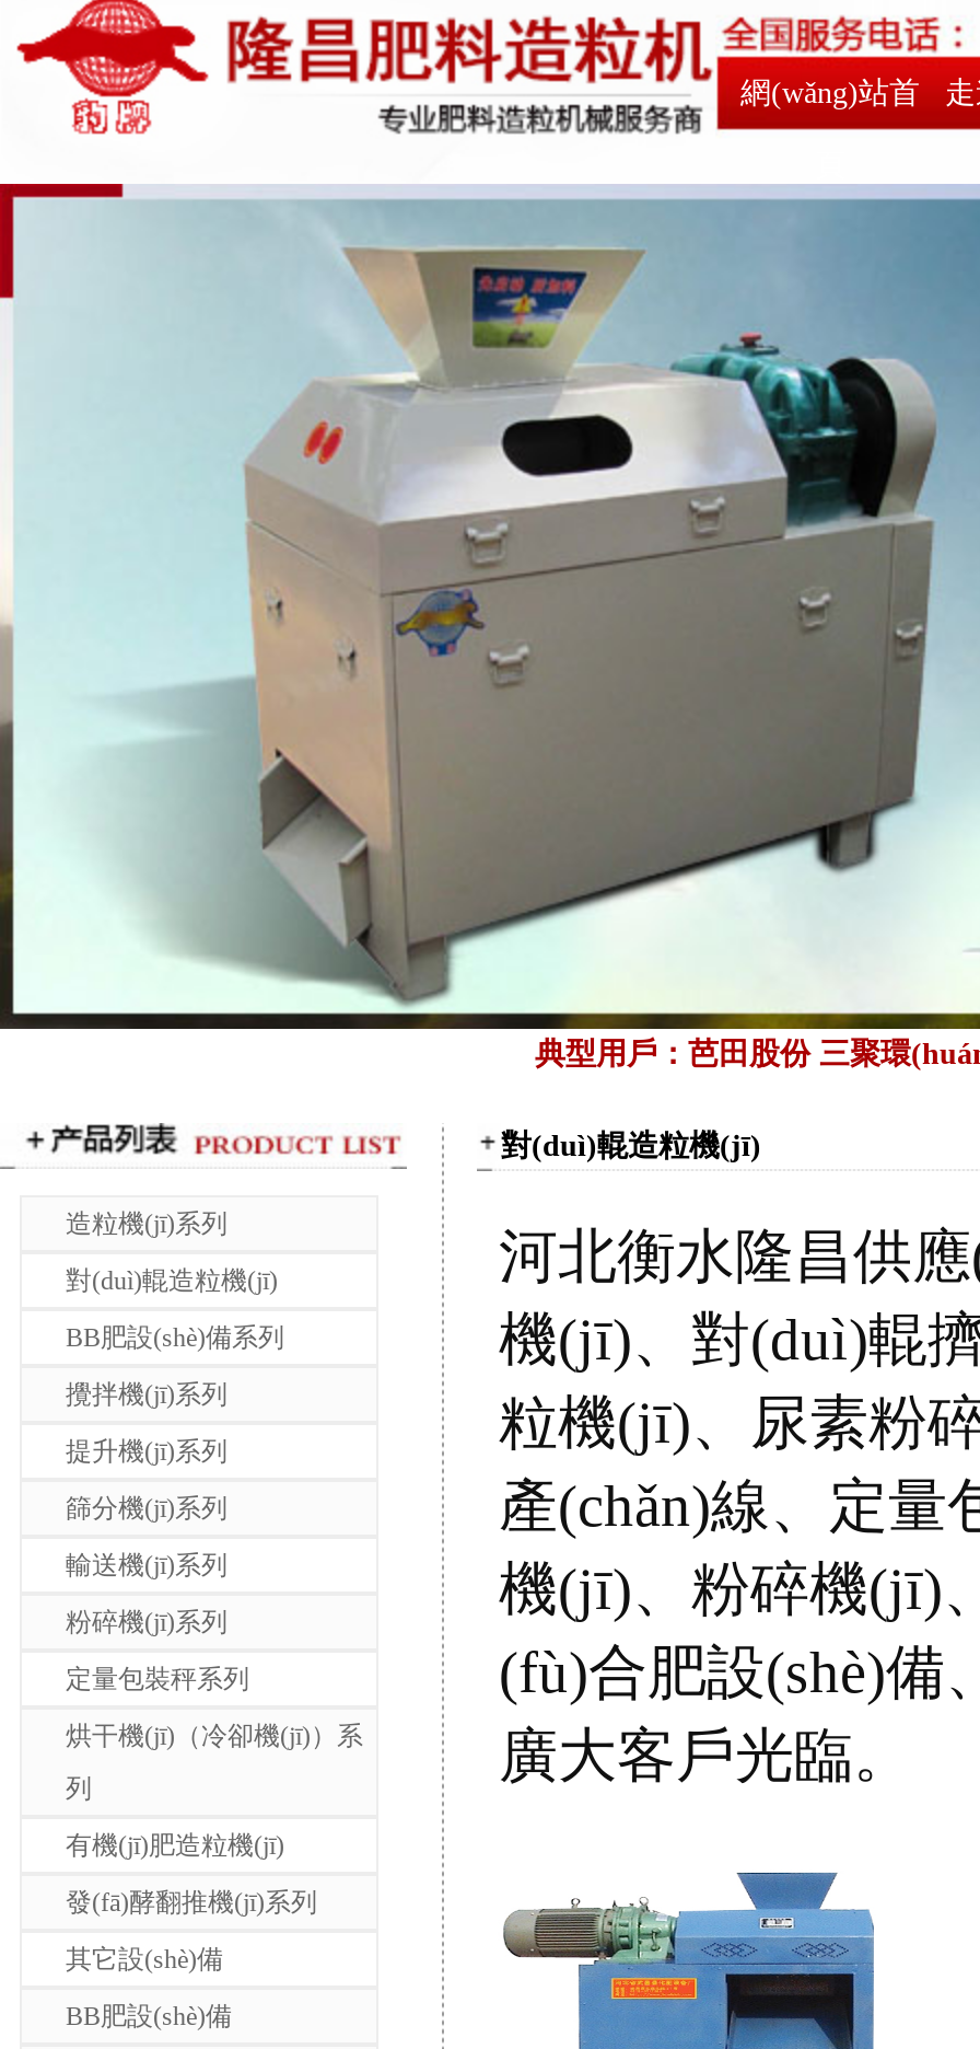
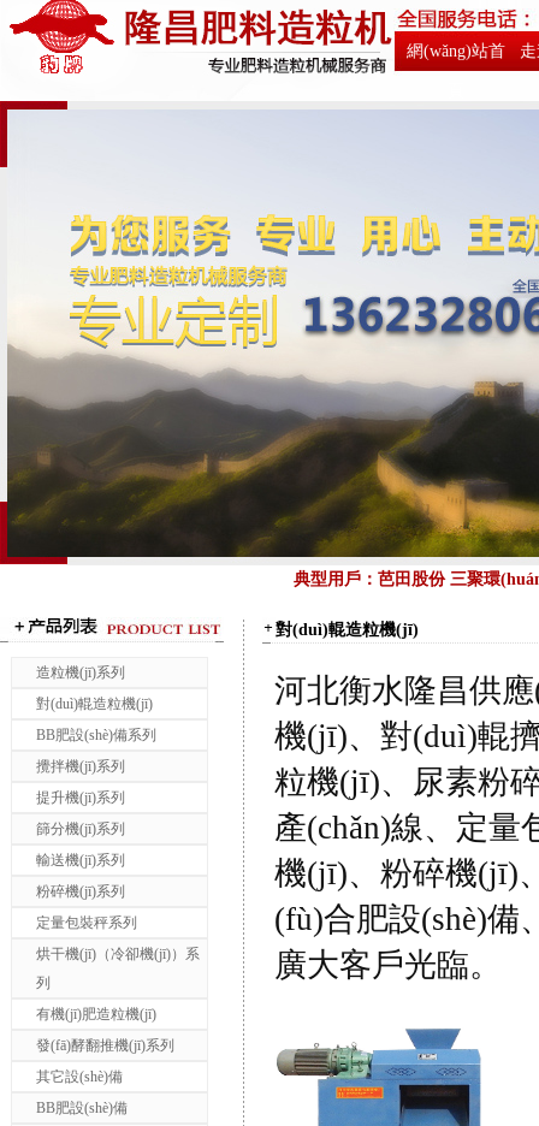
[7,186,973,1031] [image] -> [4,103,535,565] [image]

